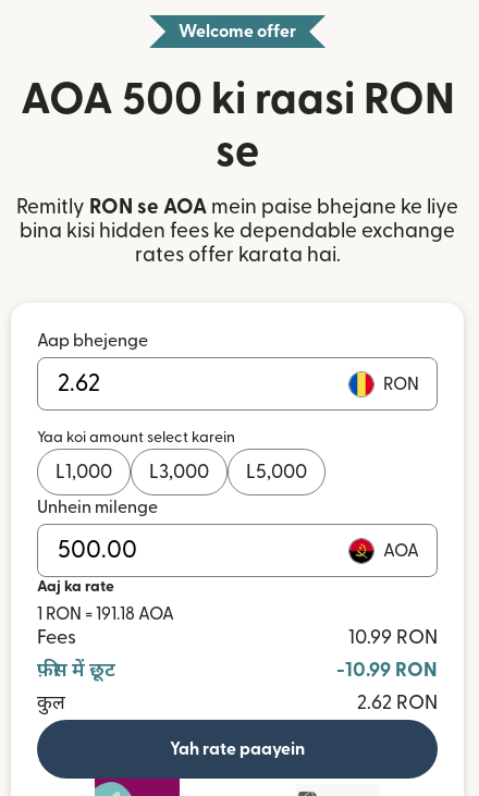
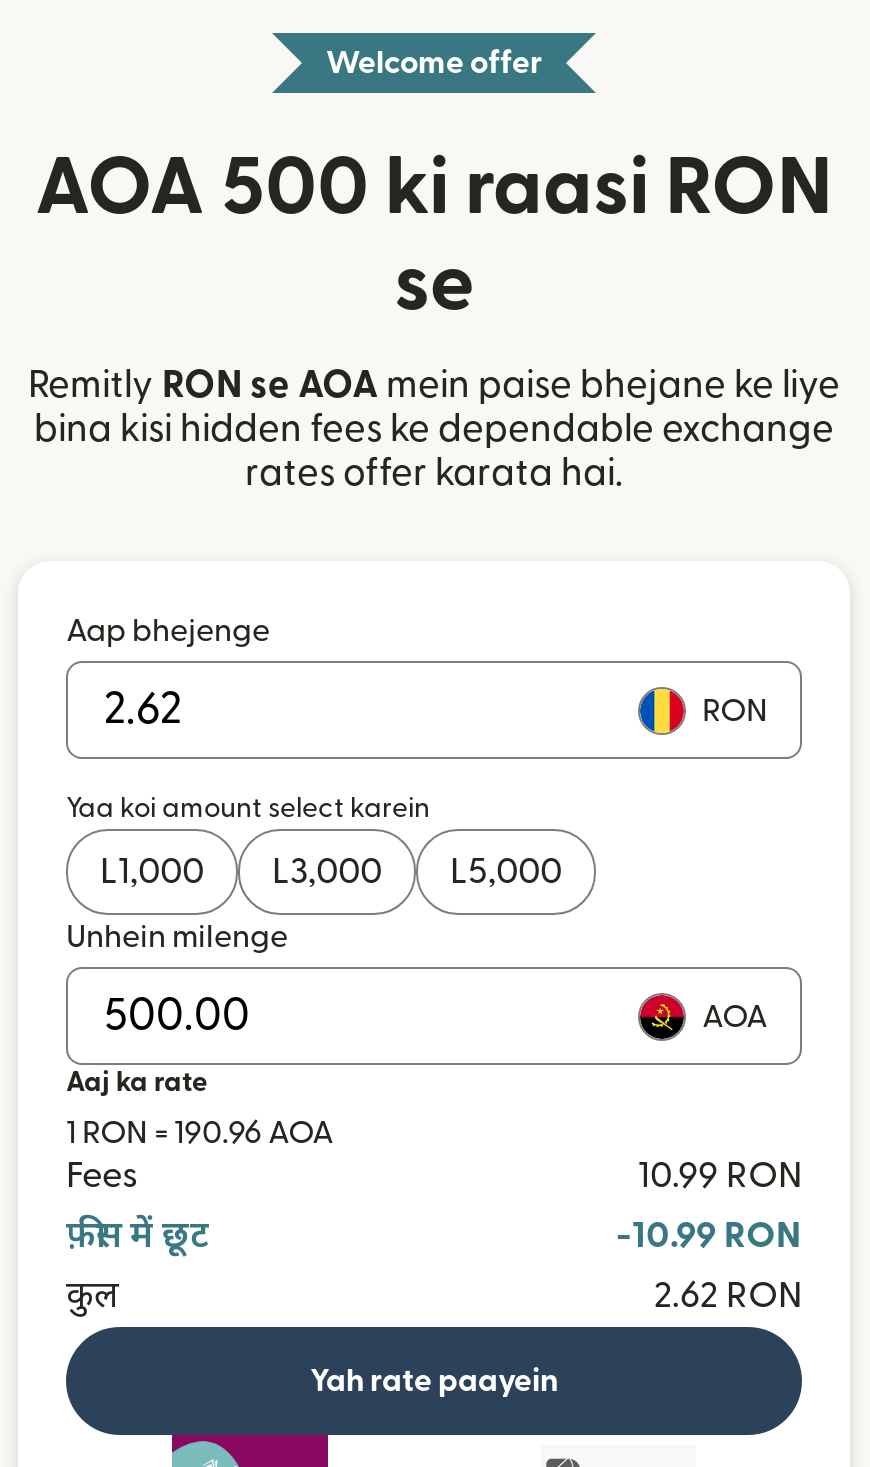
[37,605,174,623] 1 RON = 191.18 AOA -> [66,1117,334,1149] 1 RON = 190.96 AOA

